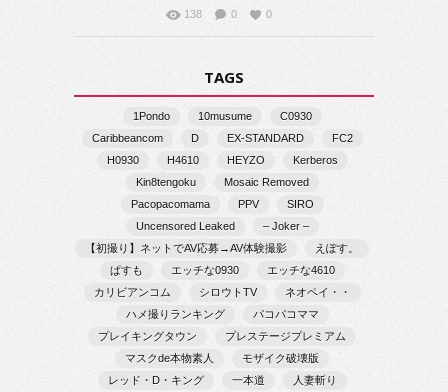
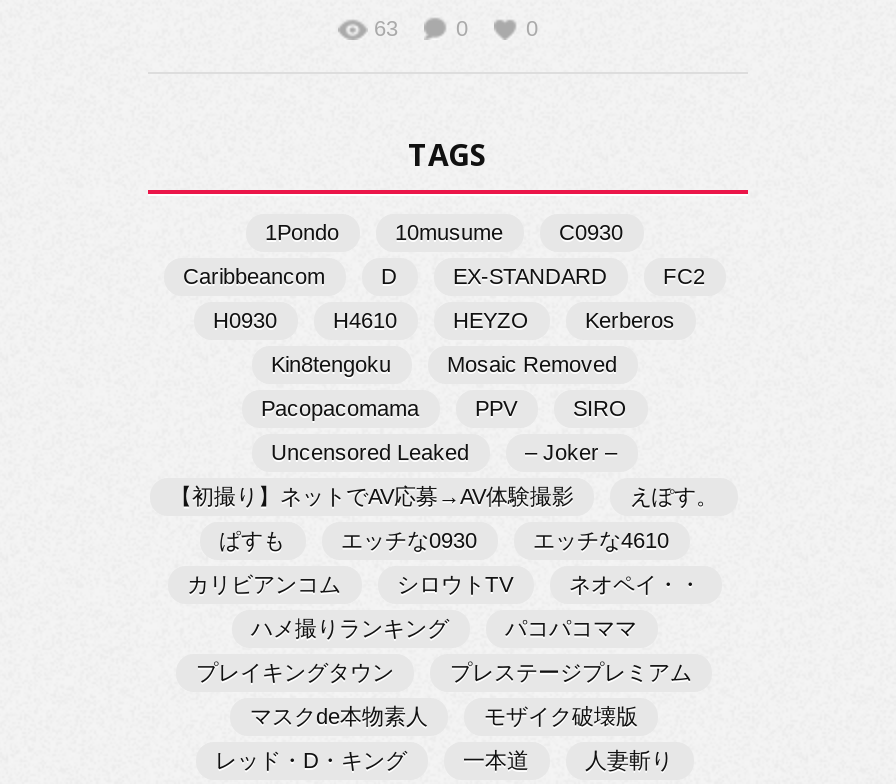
[184,8,202,20] 138 -> [374,16,398,40] 63

